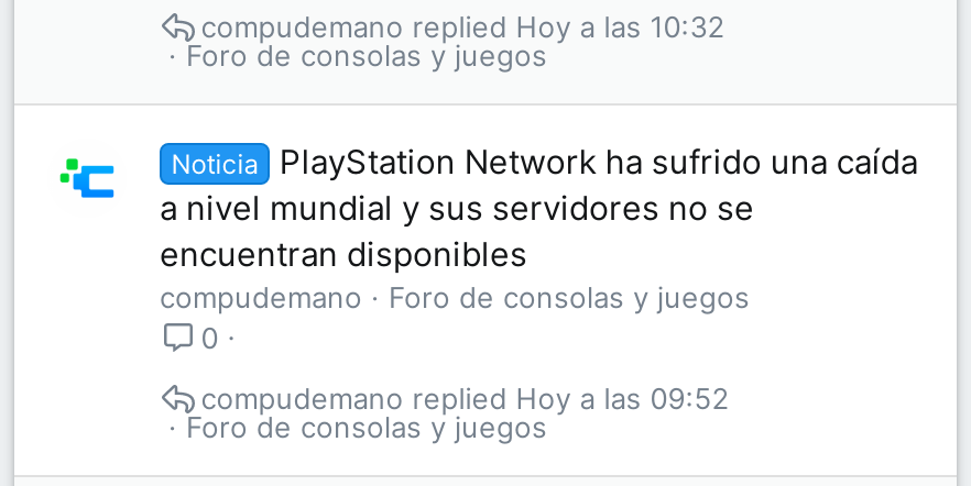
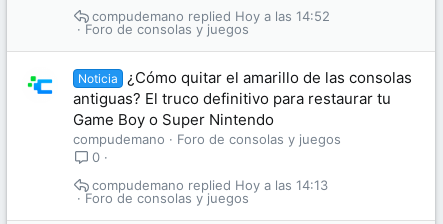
[516,9,725,44] Hoy a las 10:32 -> [235,8,330,24] Hoy a las 14:52
[160,141,918,275] PlayStation Network ha sufrido una caída | a nivel mundial y sus servidores no se | encuentran disponibles -> [73,68,412,129] ¿Cómo quitar el amarillo de las consolas | antiguas? El truco definitivo para restaurar tu | Game Boy o Super Nintendo
[516,381,729,416] Hoy a las 09:52 -> [235,177,328,193] Hoy a las 14:13

